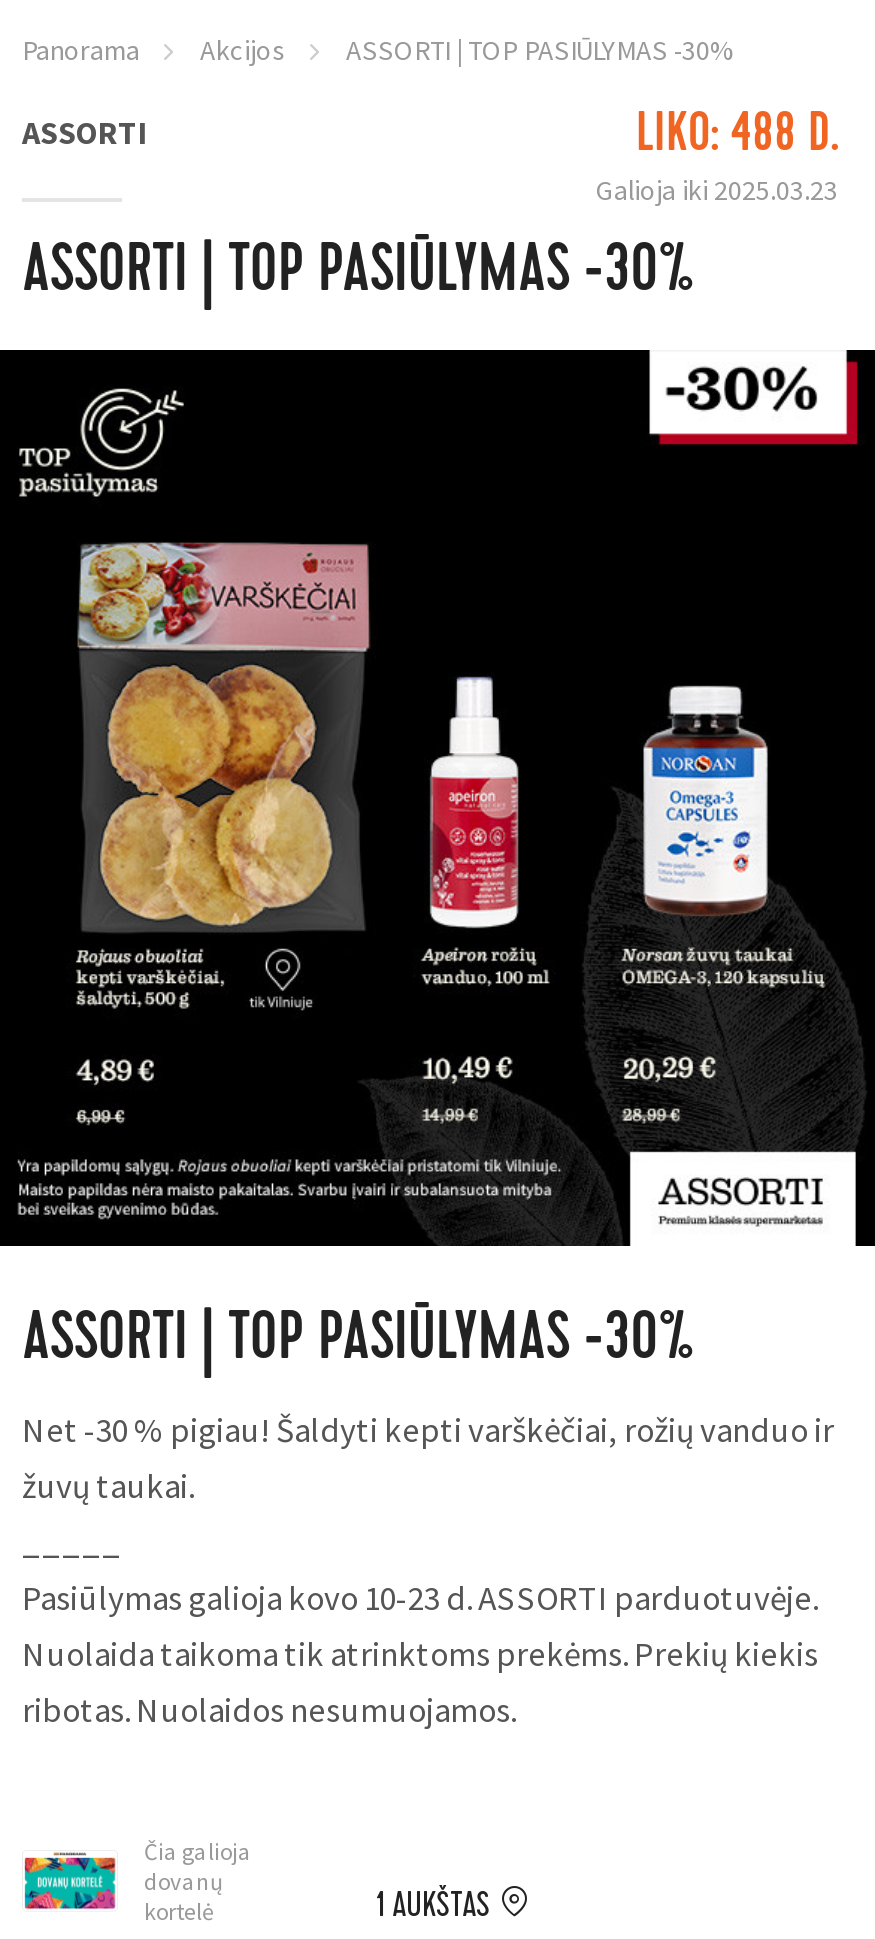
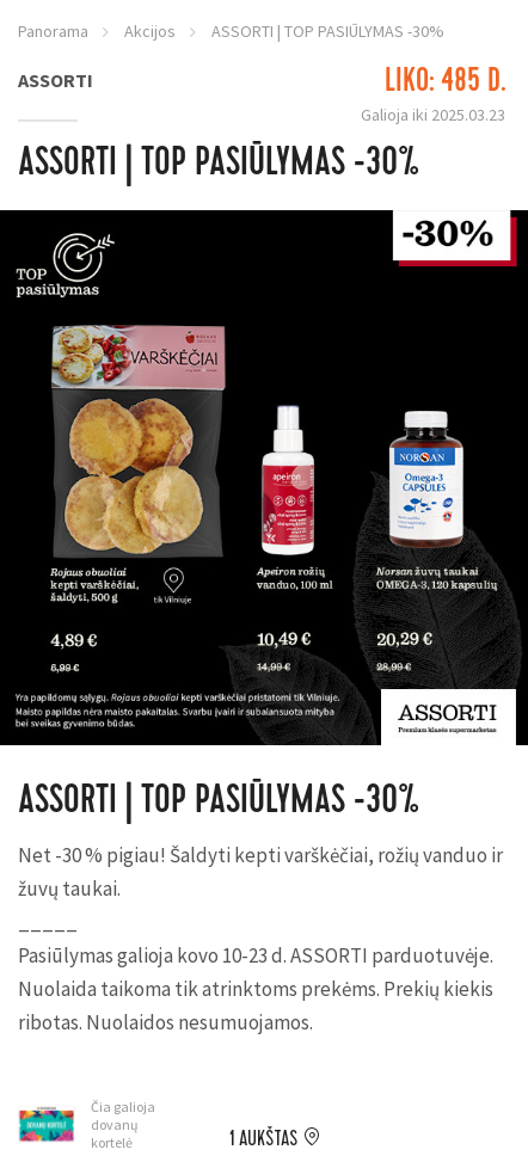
[636,110,838,166] LIKO: 488 D. -> [385,67,505,100] LIKO: 485 D.

